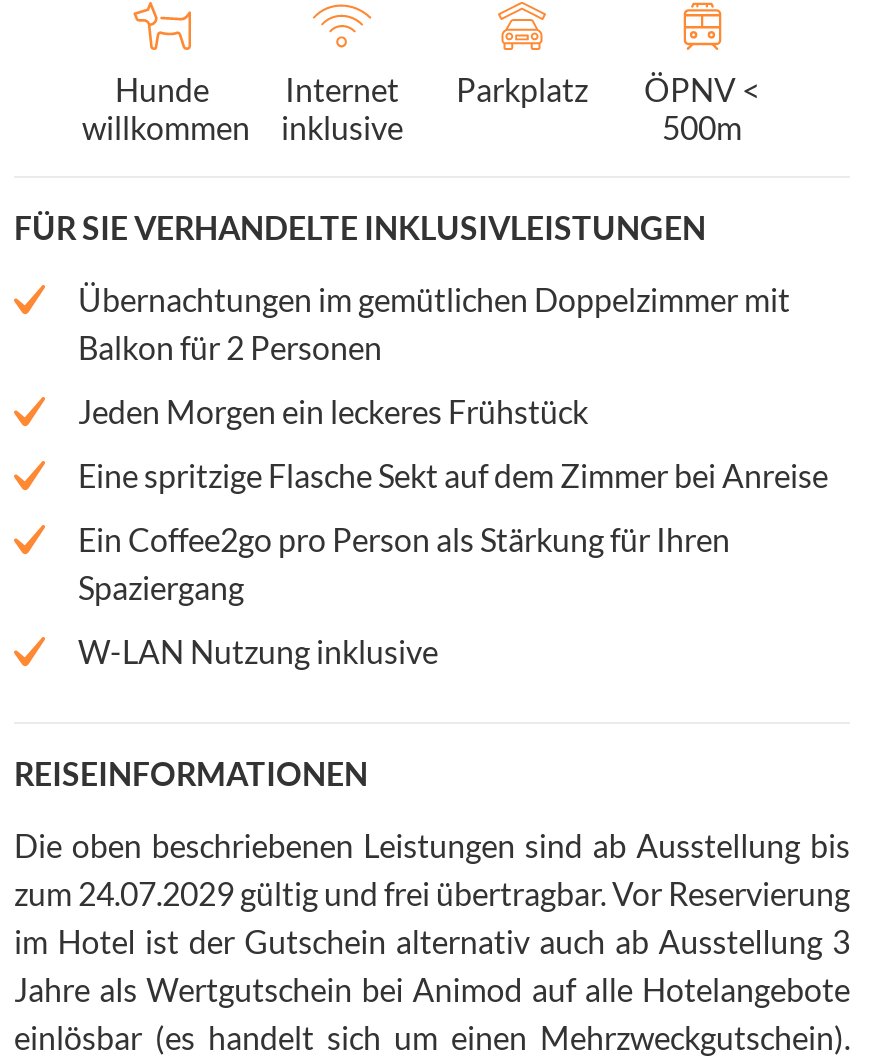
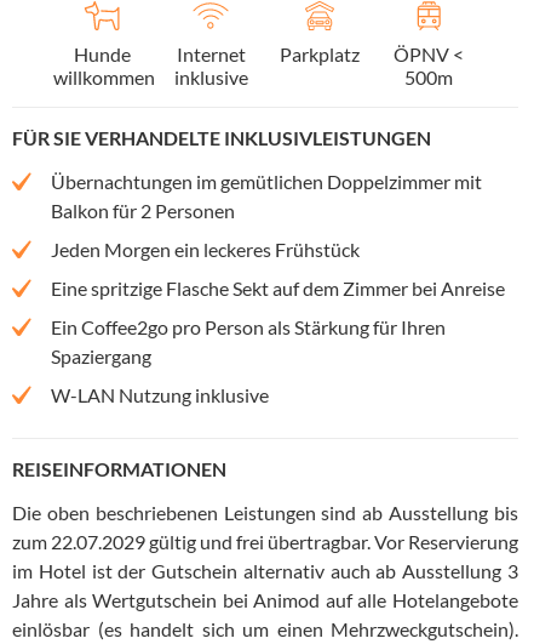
[14,874,850,912] zum 24.07.2029 gültig und frei übertragbar. Vor Reservierung -> [12,530,518,553] zum 22.07.2029 gültig und frei übertragbar. Vor Reservierung

